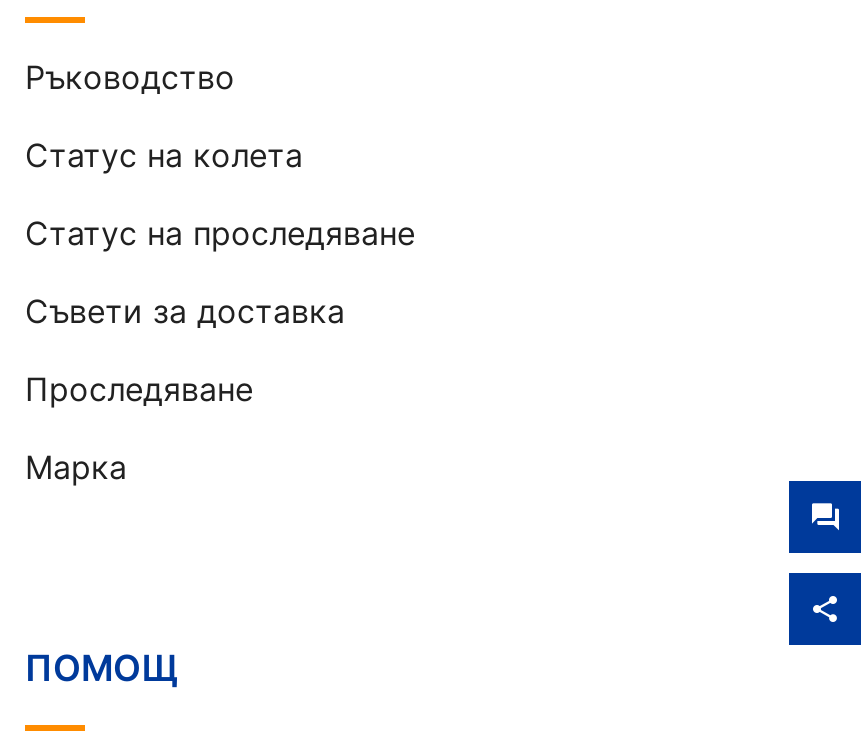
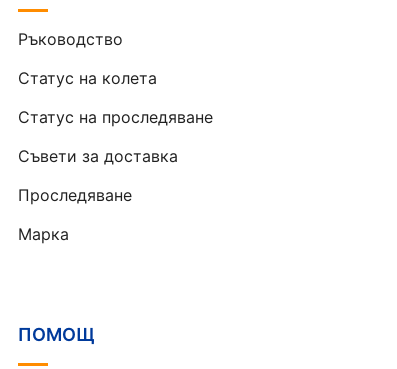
[787,479,855,555] [image] -> none
[787,571,855,647] [image] -> none

